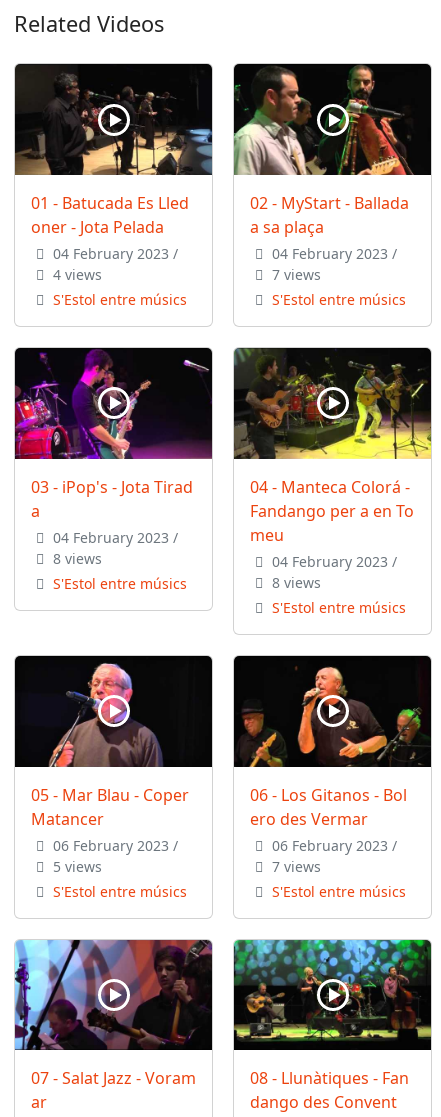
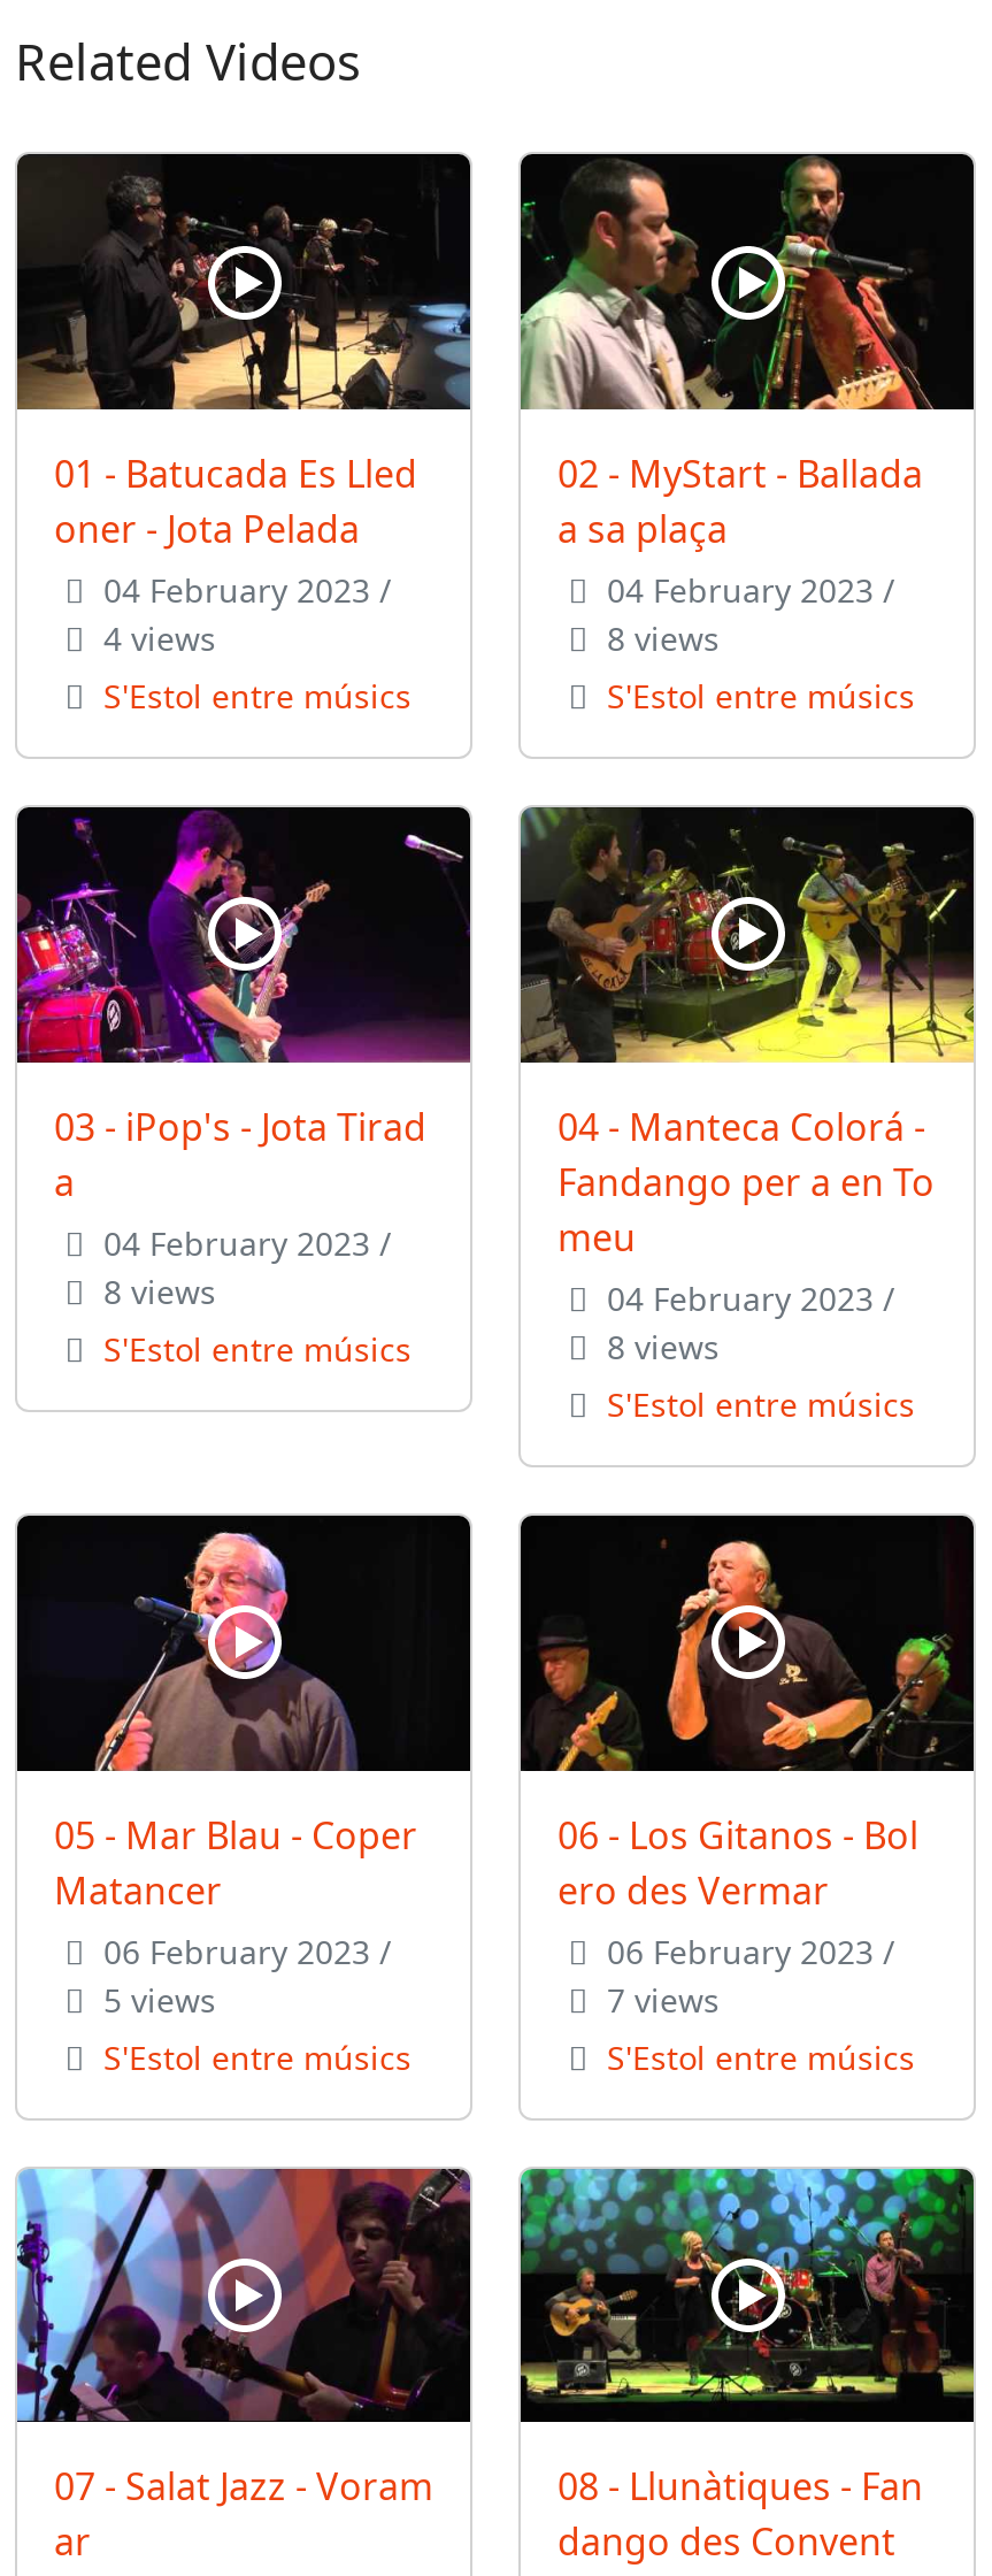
[267,265,320,284] 7 views -> [598,616,720,660] 8 views

